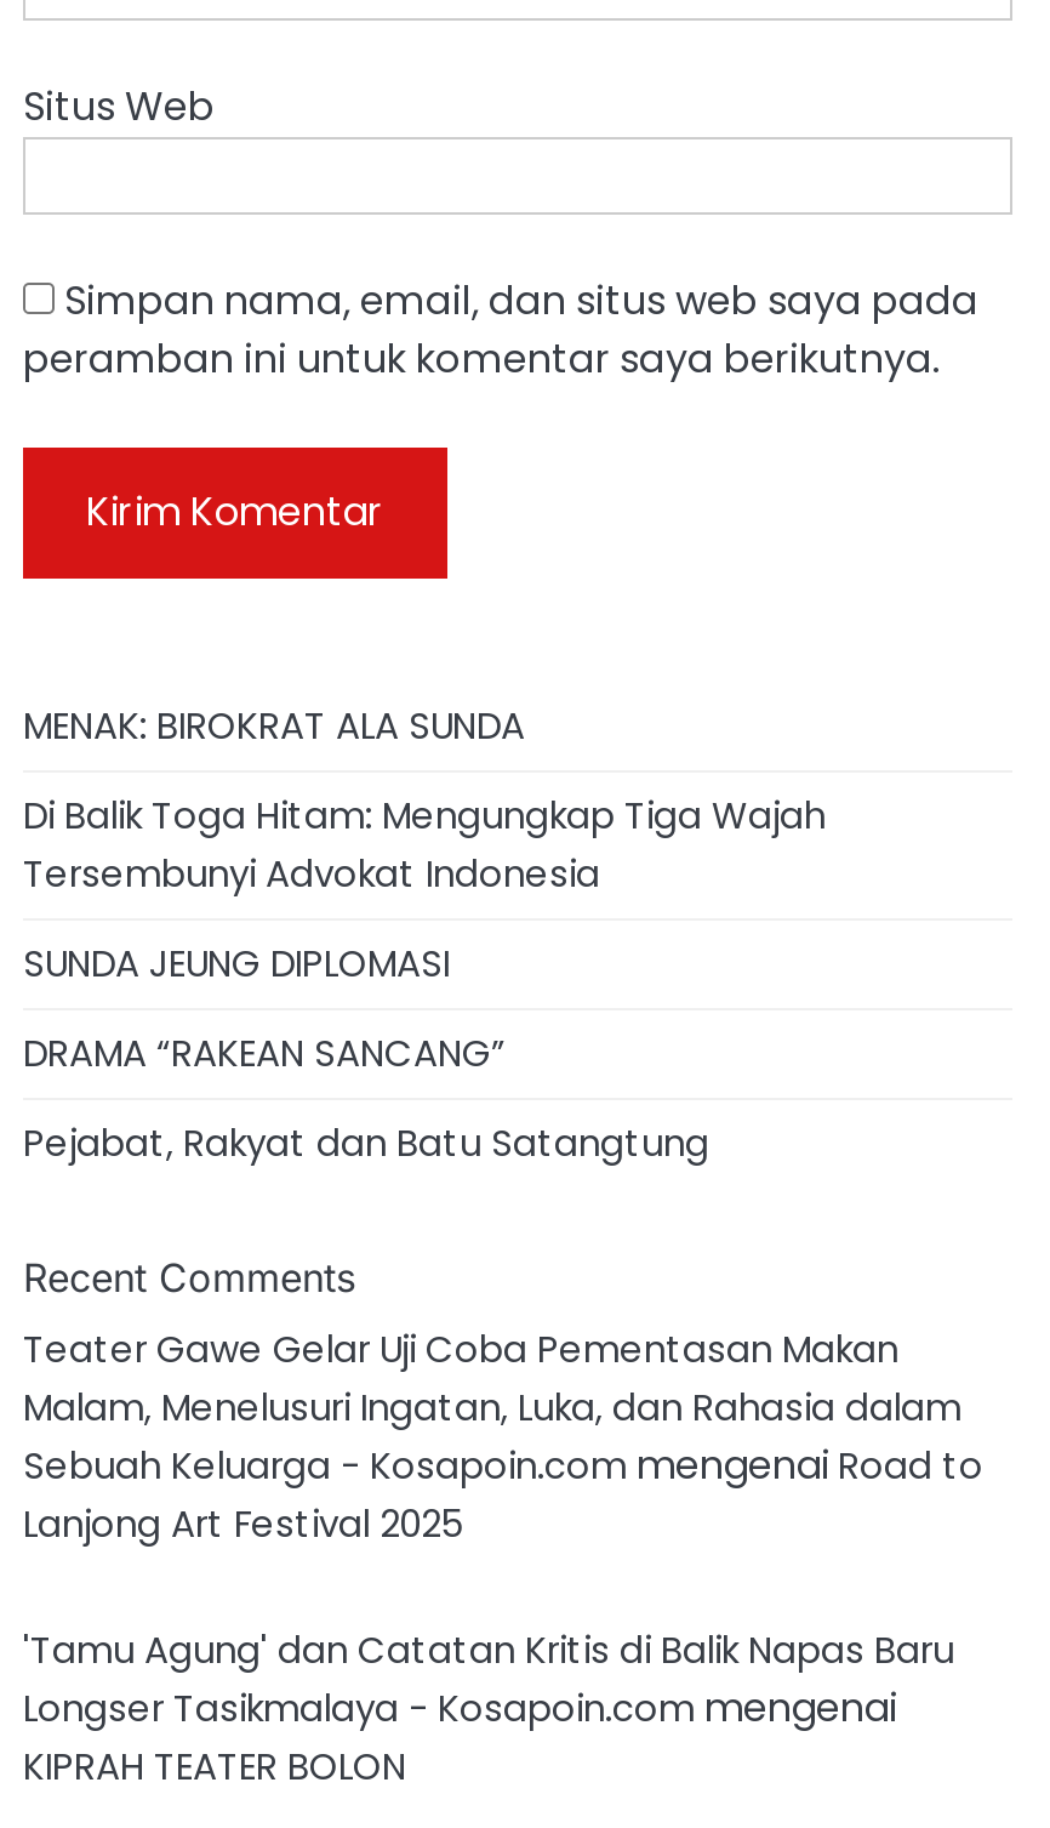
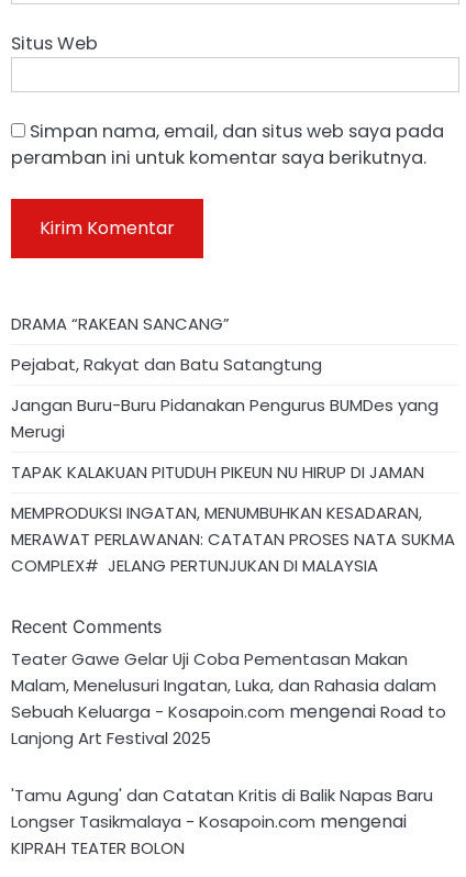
[23,699,826,988] MENAK: BIROKRAT ALA SUNDA | Di Balik Toga Hitam: Mengungkap Tiga Wajah | Tersembunyi Advokat Indonesia | SUNDA JEUNG DIPLOMASI -> none
moved [23,1026,709,1167] -> [11,312,322,375]: DRAMA “RAKEAN SANCANG” | Pejabat, Rakyat dan Batu Satangtung
none -> [11,393,455,577] Jangan Buru-Buru Pidanakan Pengurus BUMDes yang | Merugi | TAPAK KALAKUAN PITUDUH PIKEUN NU HIRUP DI JAMAN | MEMPRODUKSI INGATAN, MENUMBUHKAN KESADARAN, | MERAWAT PERLAWANAN: CATATAN PROSES NATA SUKMA | COMPLEX# JELANG PERTUNJUKAN DI MALAYSIA

